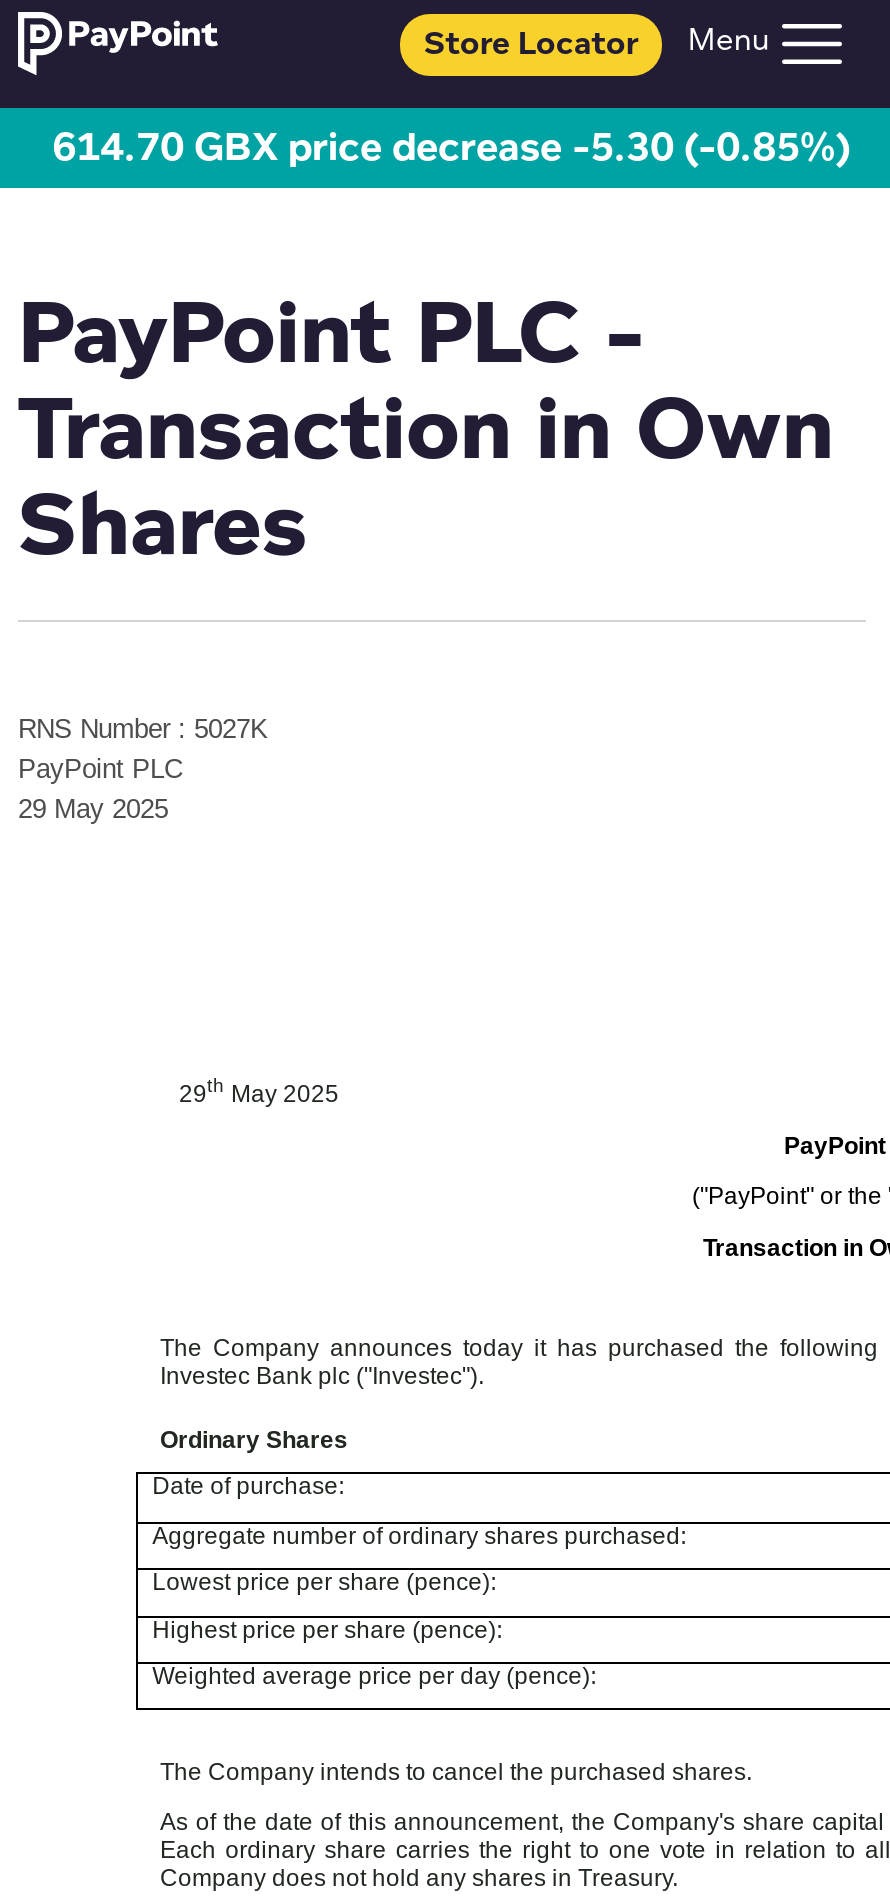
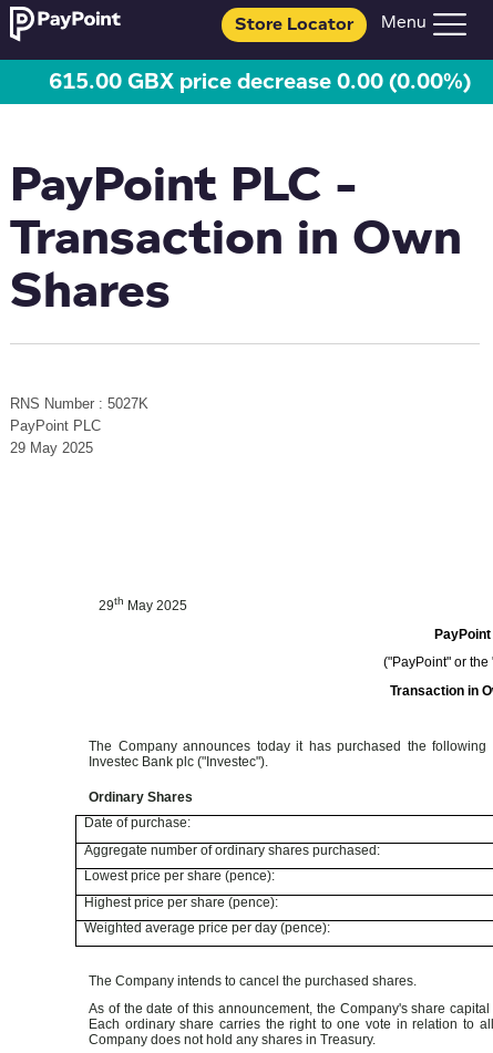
[52,124,850,172] 614.70 GBX price decrease -5.30 (-0.85%) -> [49,69,471,95] 615.00 GBX price decrease 0.00 (0.00%)

